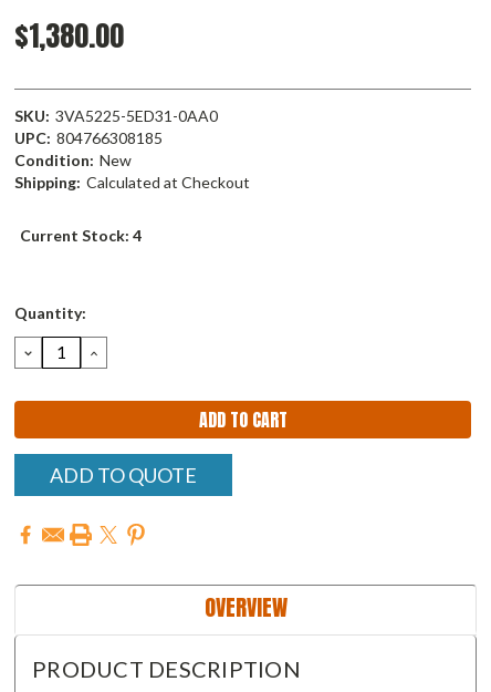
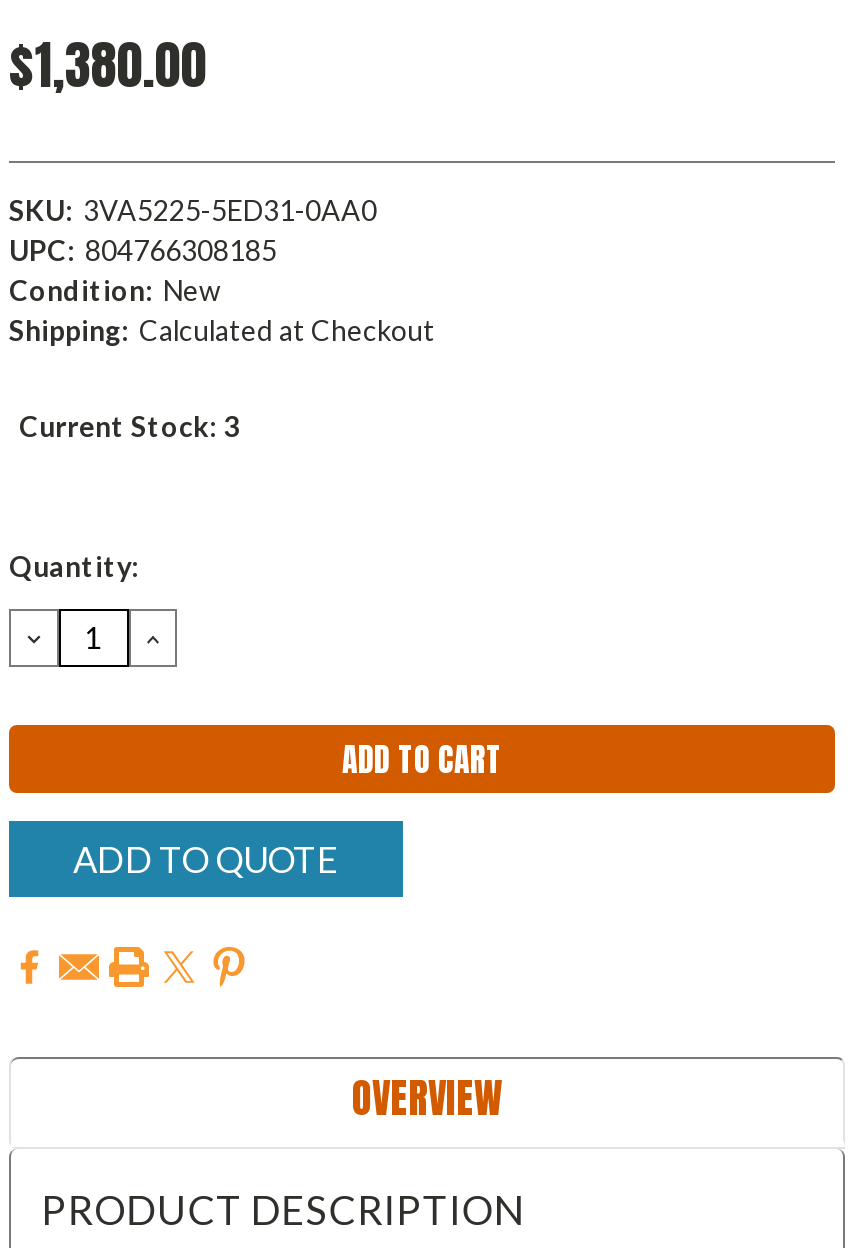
[20,226,142,245] Current Stock: 4 -> [19,409,239,443] Current Stock: 3

